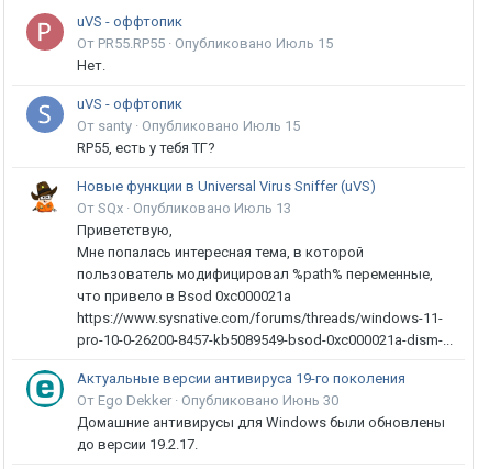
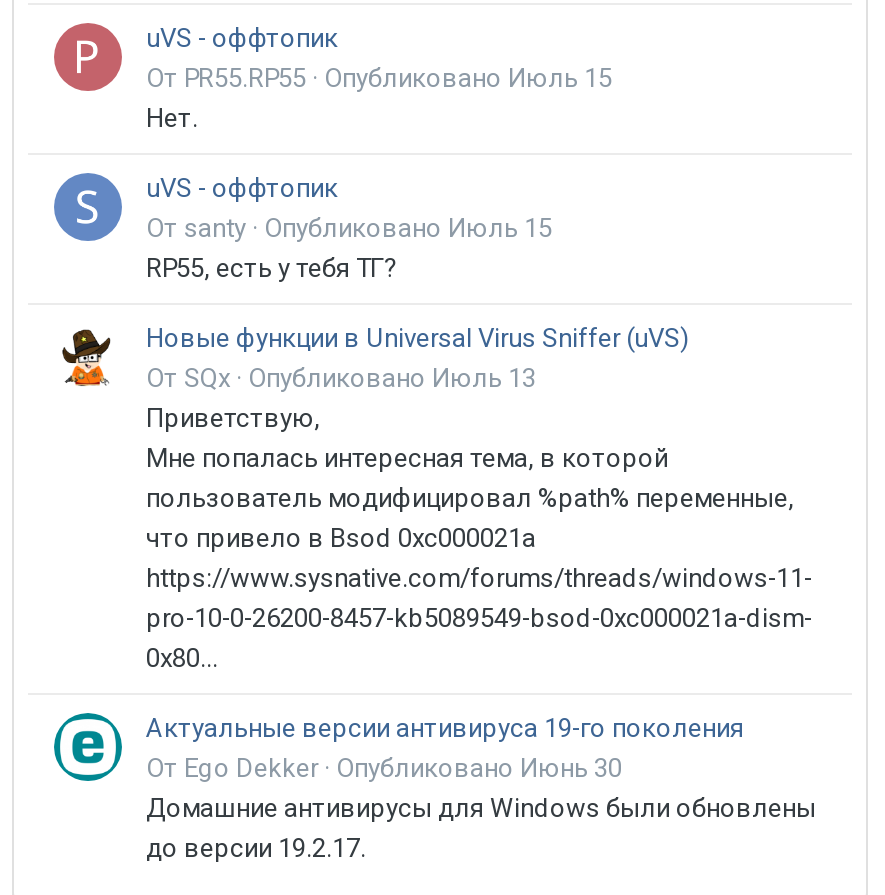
[77,332,453,348] pro-10-0-26200-8457-kb5089549-bsod-0xc000021a-dism-... -> [146,603,812,673] pro-10-0-26200-8457-kb5089549-bsod-0xc000021a-dism- | 0x80...

